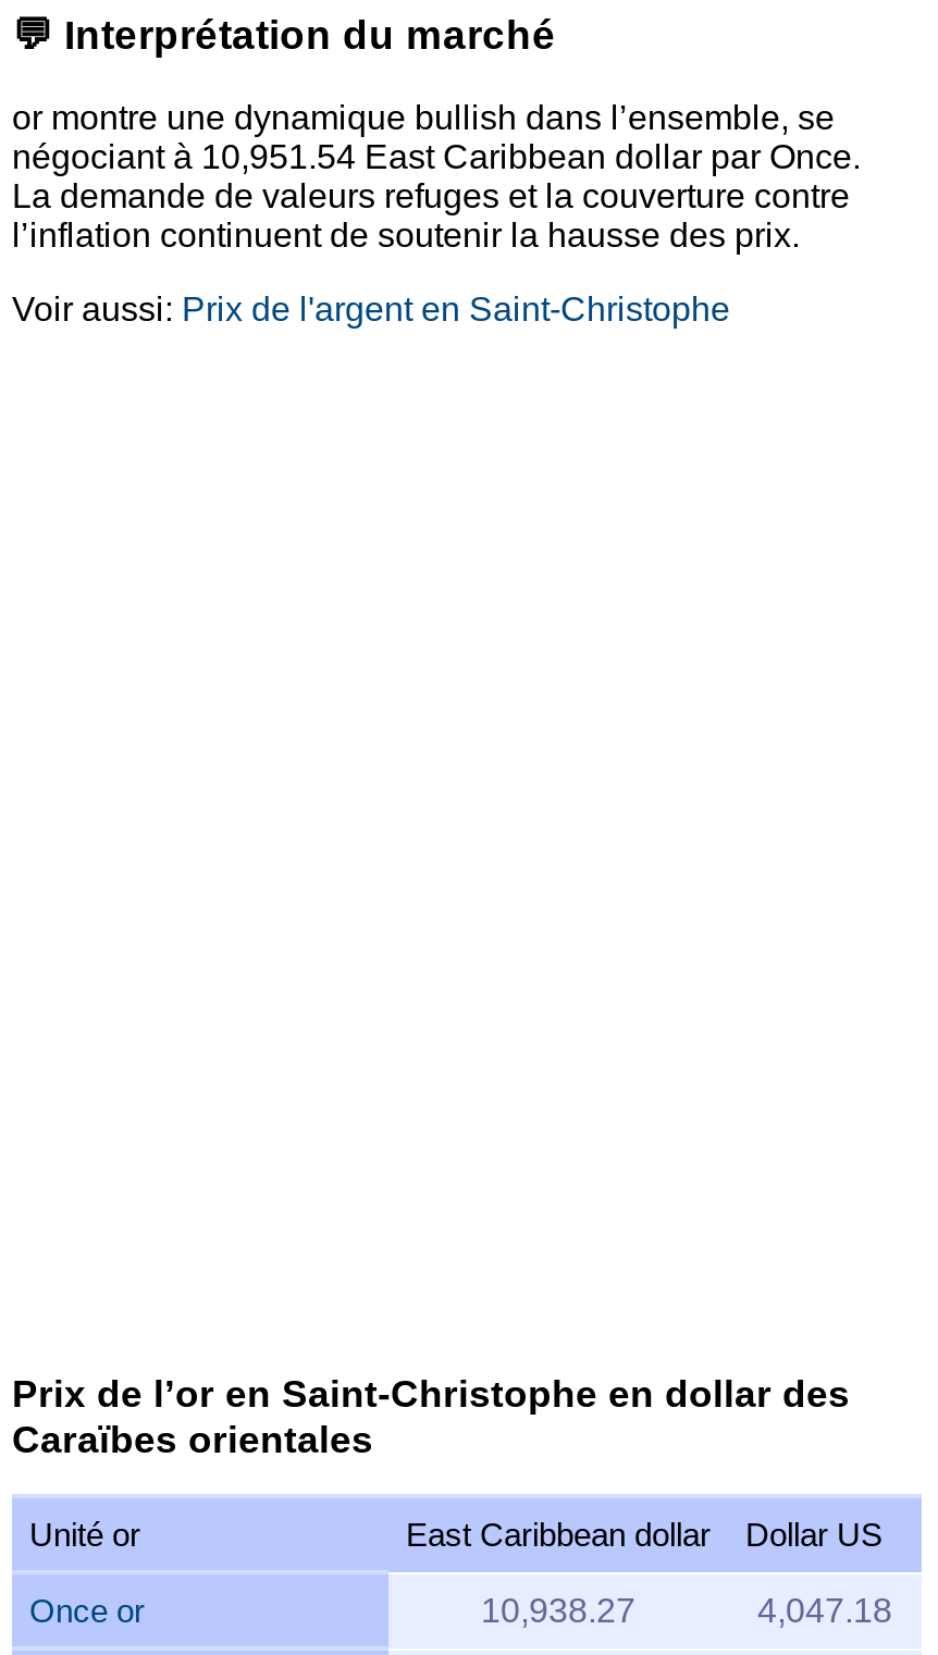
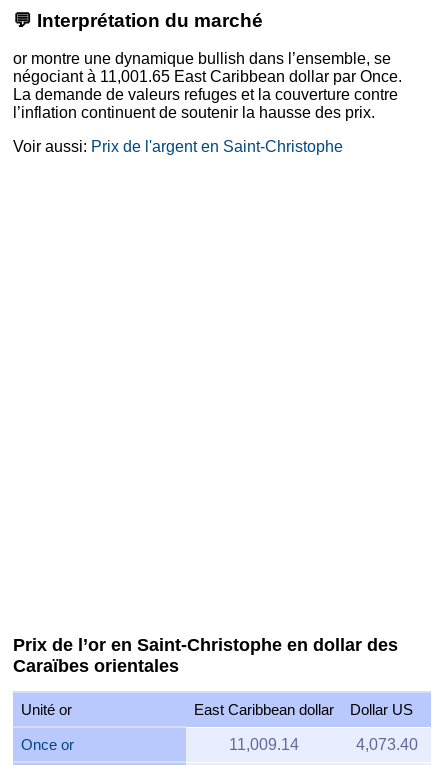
[12,139,861,176] négociant à 10,951.54 East Caribbean dollar par Once. -> [13,68,402,85] négociant à 11,001.65 East Caribbean dollar par Once.
[481,1593,635,1630] 10,938.27 -> [229,736,299,753] 11,009.14
[757,1593,892,1630] 4,047.18 -> [355,736,417,753] 4,073.40

